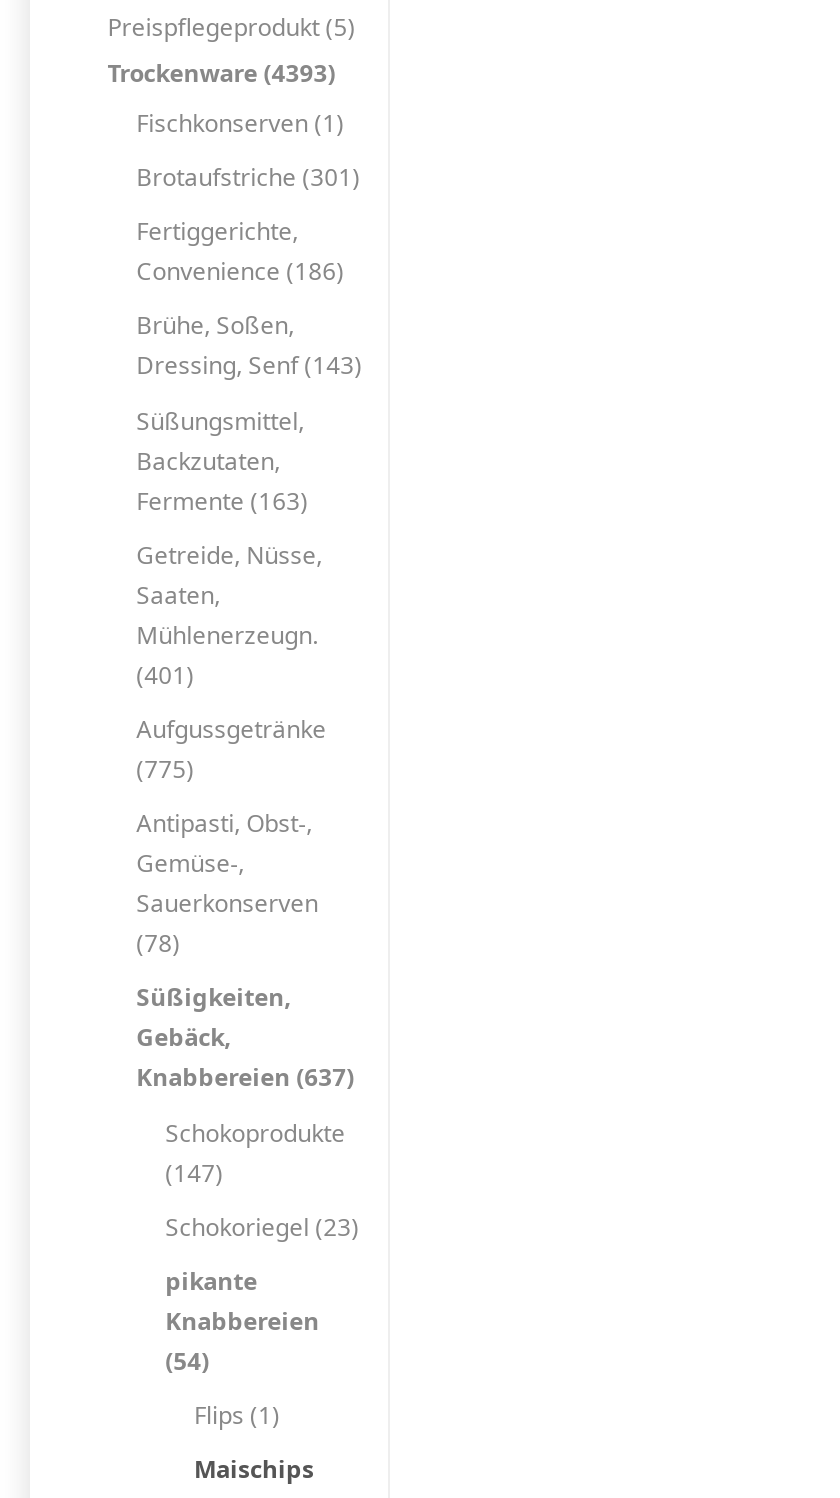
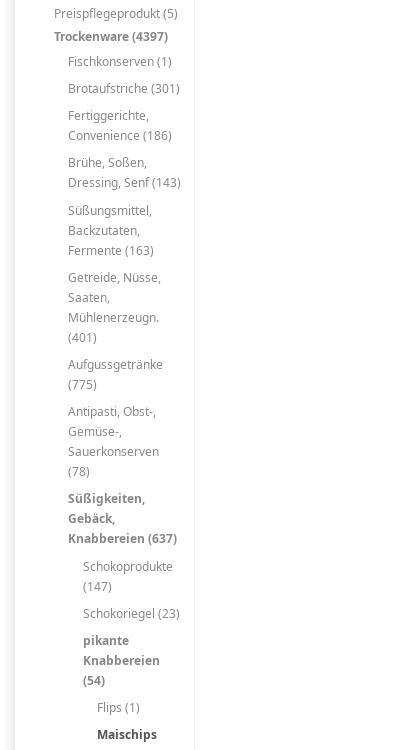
[108,55,336,89] Trockenware (4393) -> [54,28,168,45] Trockenware (4397)

